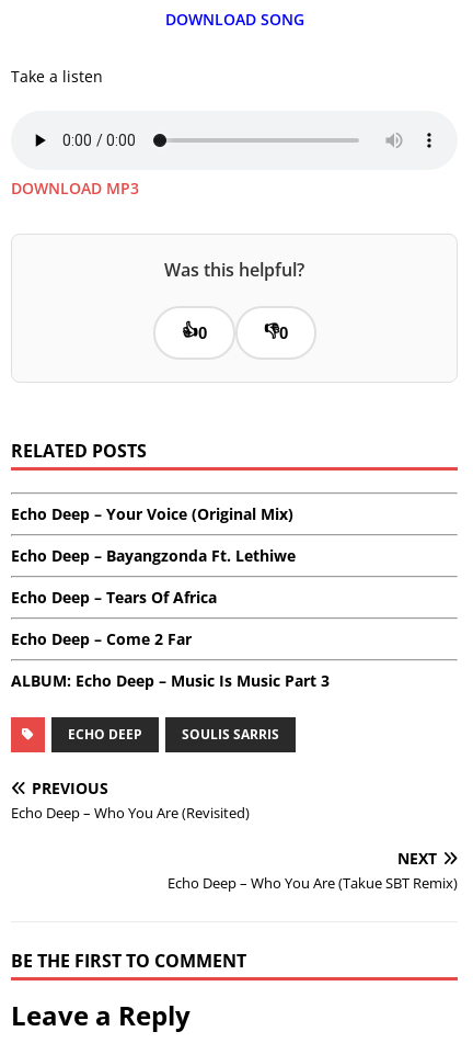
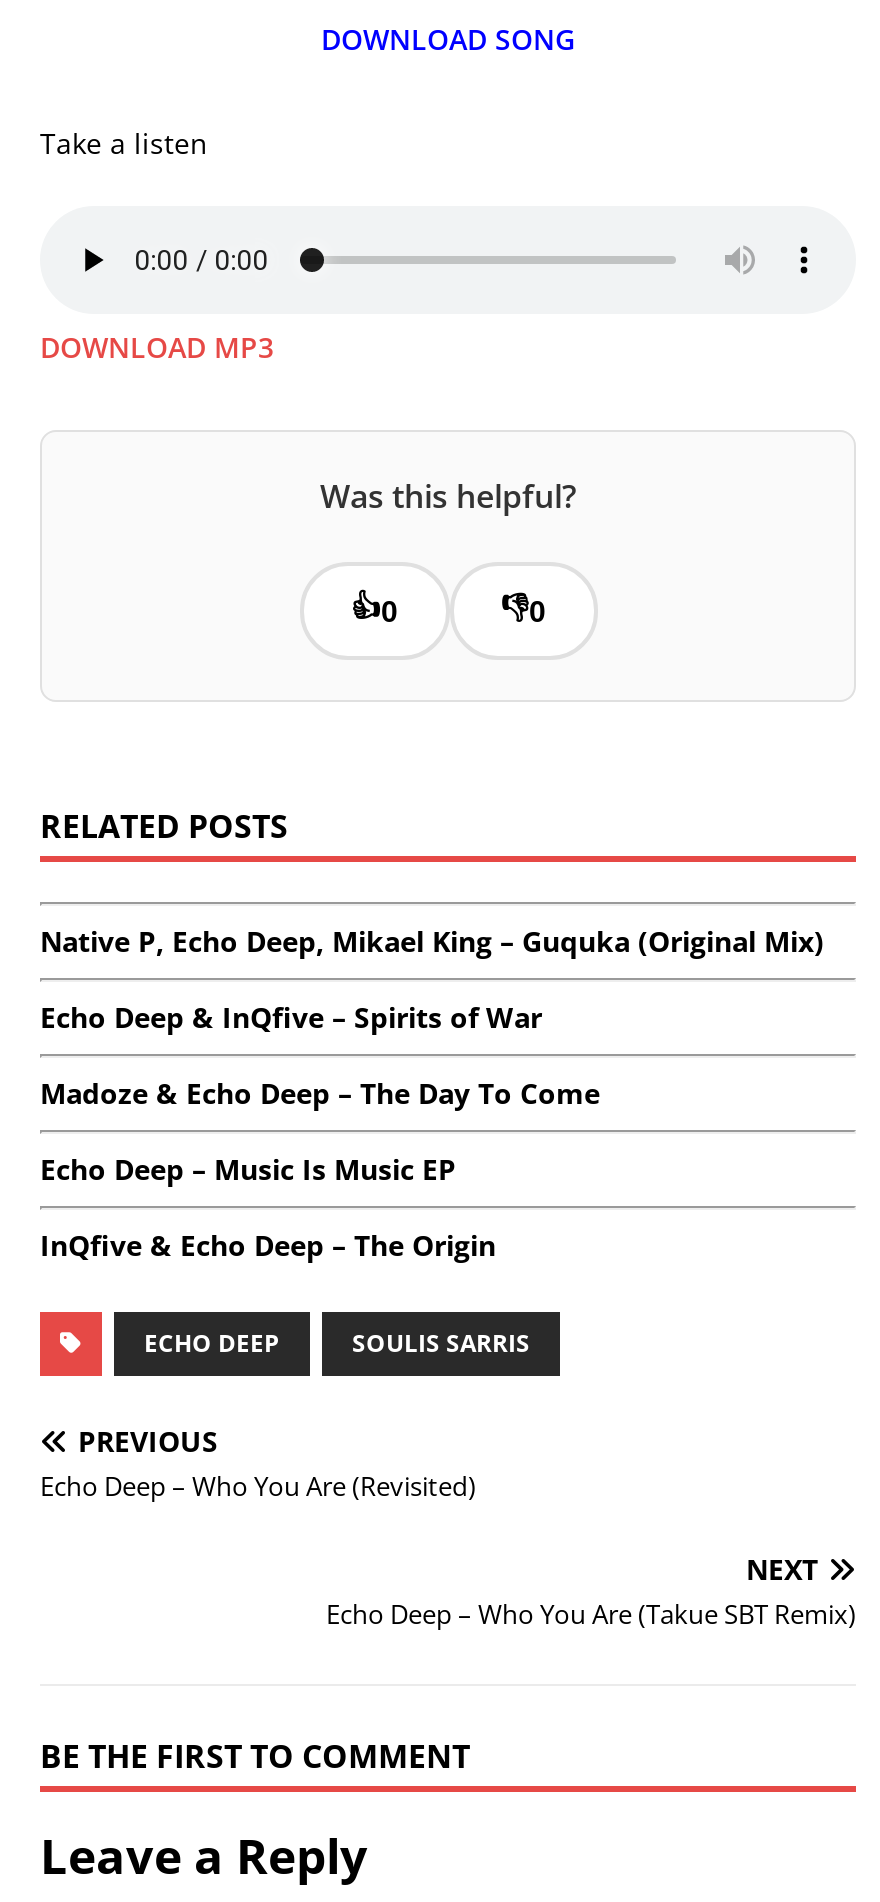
[11,504,293,525] Echo Deep – Your Voice (Original Mix) -> [40,923,824,961] Native P, Echo Deep, Mikael King – Guquka (Original Mix)
[11,545,296,566] Echo Deep – Bayangzonda Ft. Lethiwe -> [40,999,542,1037] Echo Deep & InQfive – Spirits of War
[11,587,217,608] Echo Deep – Tears Of Africa -> [40,1075,600,1113] Madoze & Echo Deep – The Day To Come
[11,629,192,650] Echo Deep – Come 2 Far -> [40,1151,456,1189] Echo Deep – Music Is Music EP
[11,670,330,691] ALBUM: Echo Deep – Music Is Music Part 3 -> [40,1227,496,1265] InQfive & Echo Deep – The Origin

